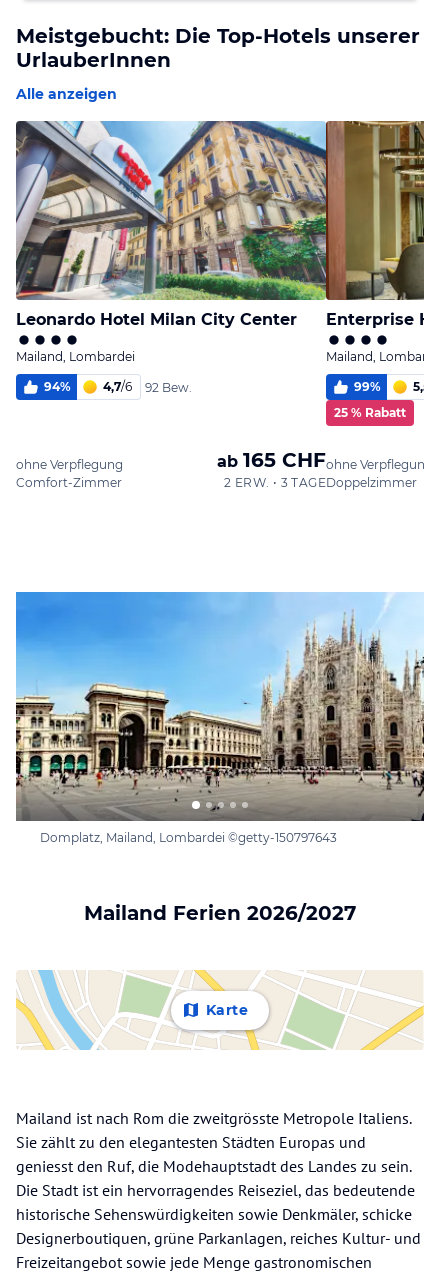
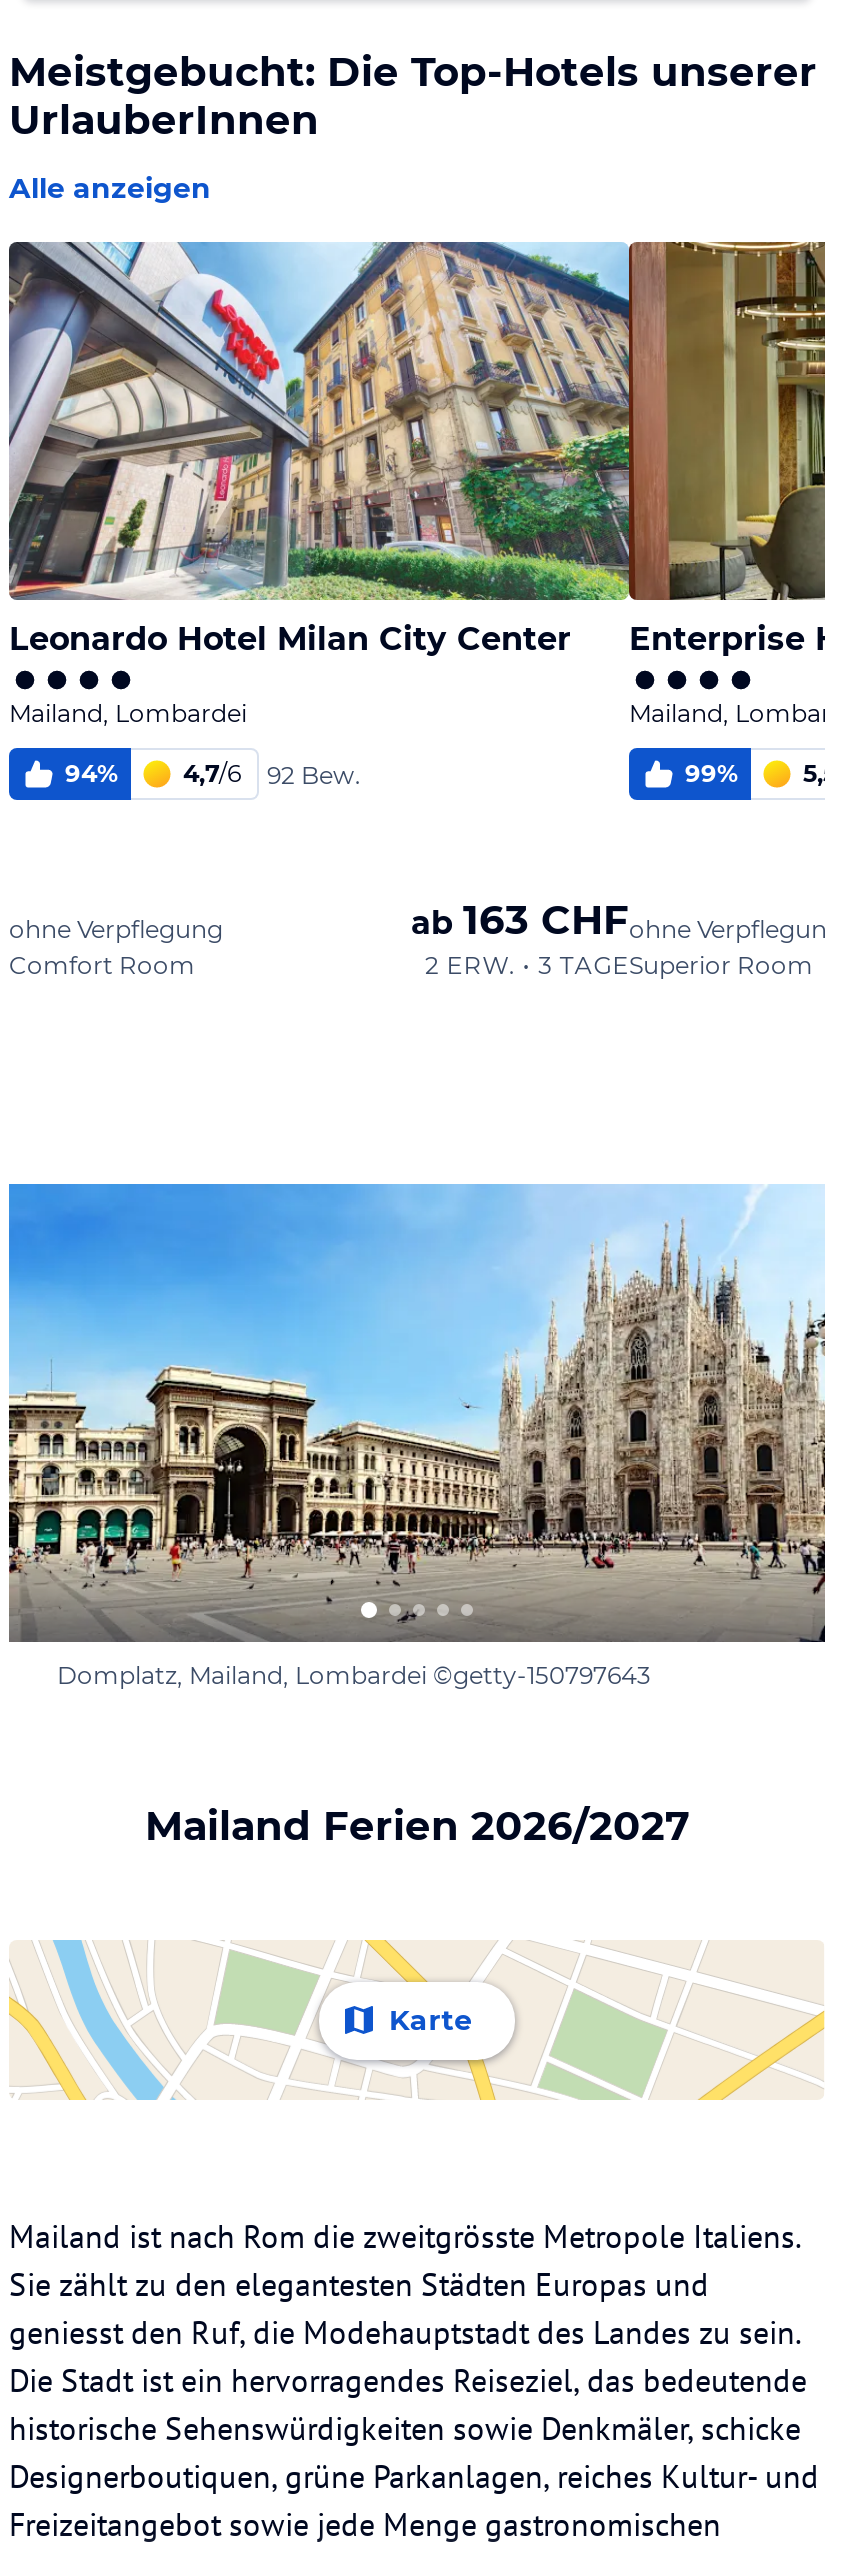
[334,405,406,420] 25 % Rabatt -> none
[217,448,433,472] ab 165 CHF ohne Verpflegung -> [411,896,843,944] ab 163 CHF ohne Verpflegung
[16,475,122,490] Comfort-Zimmer -> [9,950,195,980] Comfort Room
[326,475,417,490] Doppelzimmer -> [629,950,813,980] Superior Room

